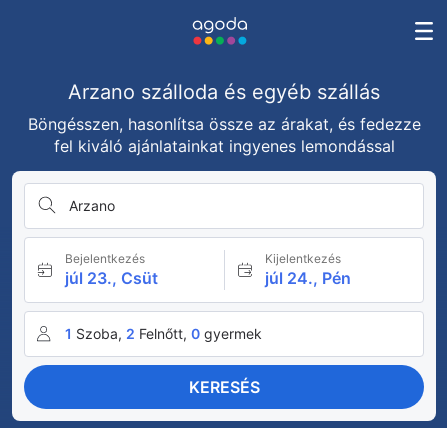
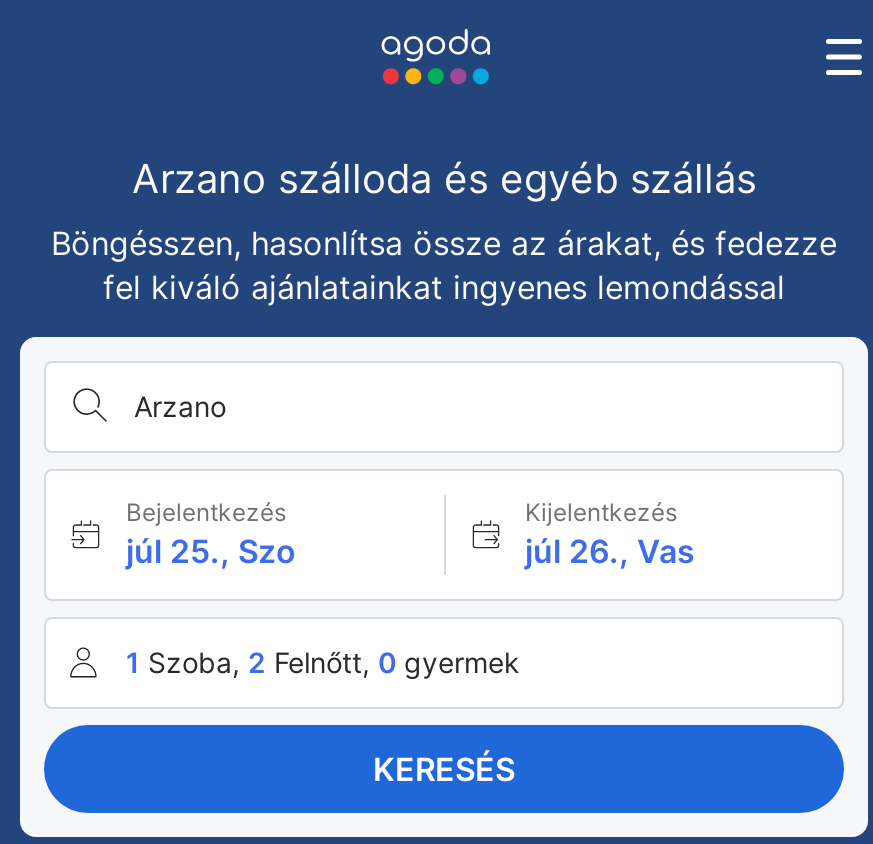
[65,268,158,288] júl 23., Csüt -> [126,531,296,571] júl 25., Szo
[264,268,350,288] júl 24., Pén -> [525,531,695,571] júl 26., Vas

